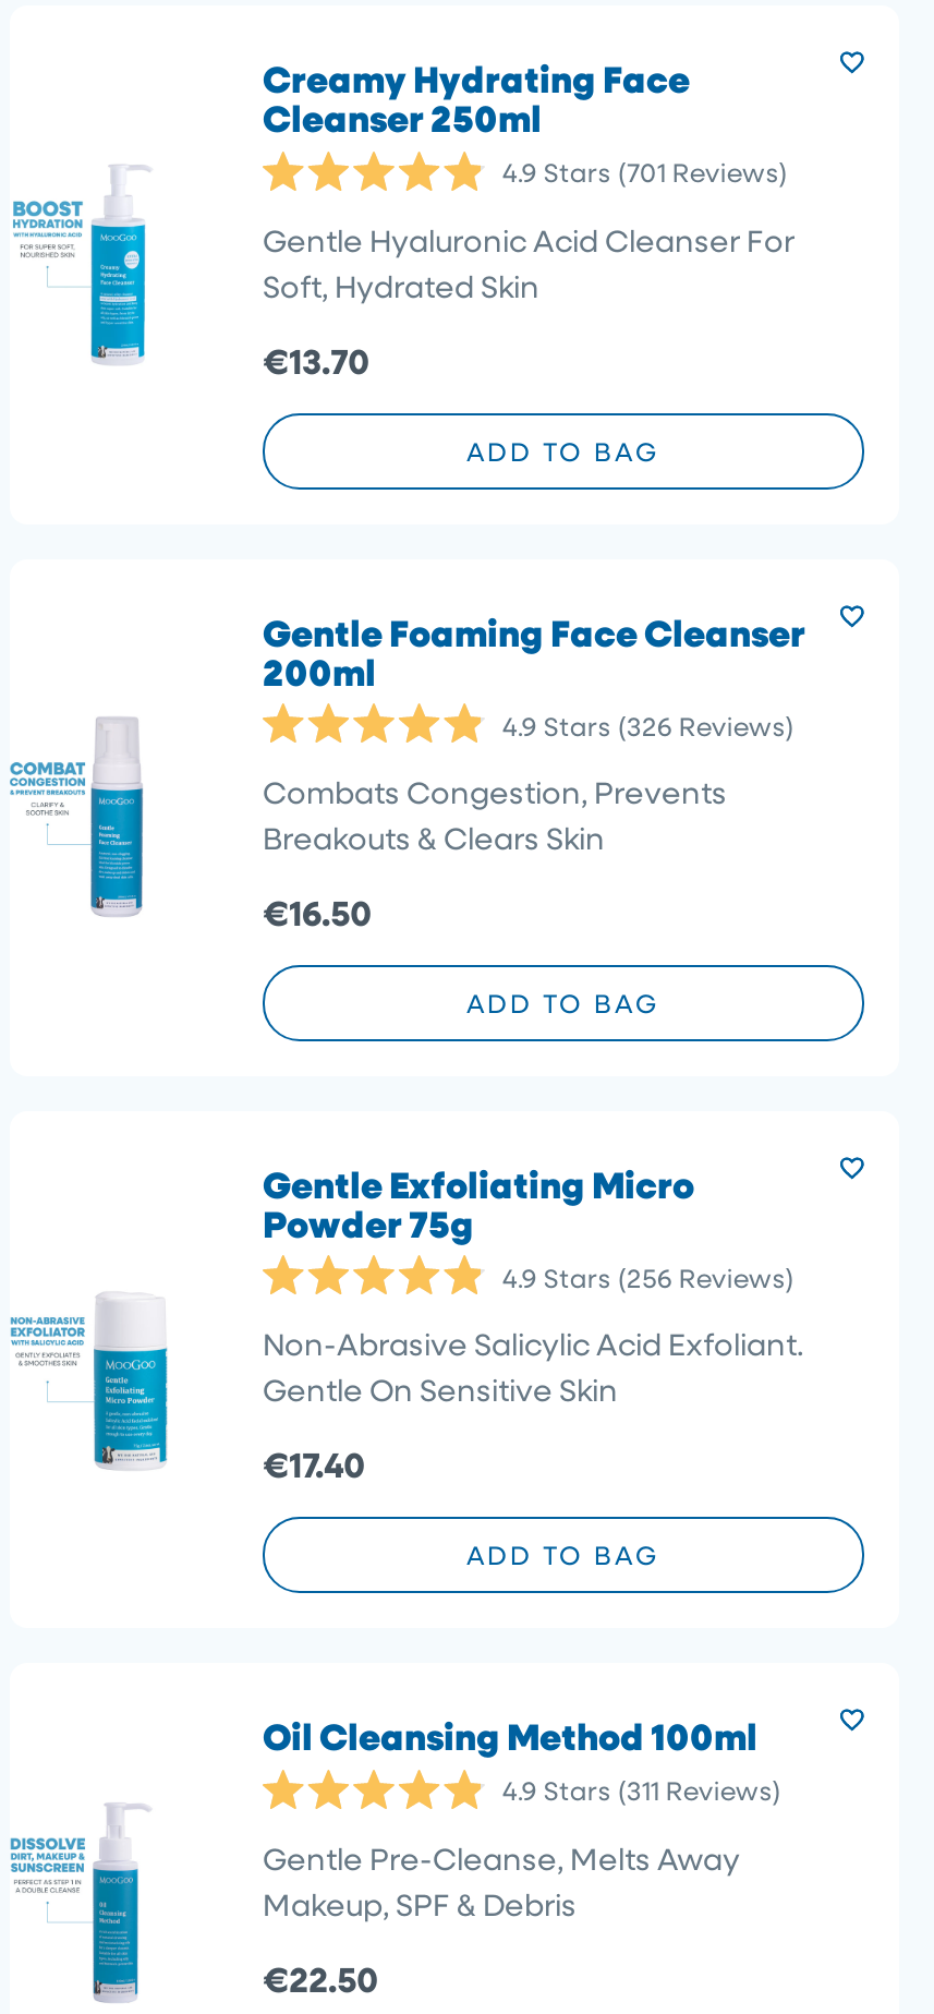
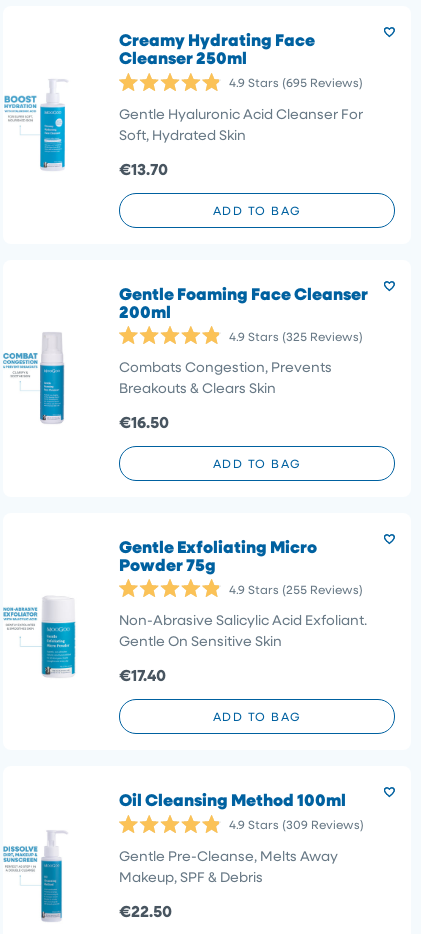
[502,154,788,189] 4.9 Stars (701 Reviews) -> [229,74,363,90] 4.9 Stars (695 Reviews)
[502,707,794,741] 4.9 Stars (326 Reviews) -> [229,327,363,343] 4.9 Stars (325 Reviews)
[502,1259,794,1294] 4.9 Stars (256 Reviews) -> [229,581,363,597] 4.9 Stars (255 Reviews)
[502,1773,781,1808] 4.9 Stars (311 Reviews) -> [229,816,364,832] 4.9 Stars (309 Reviews)

